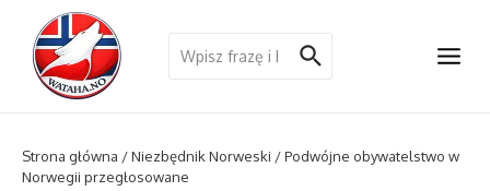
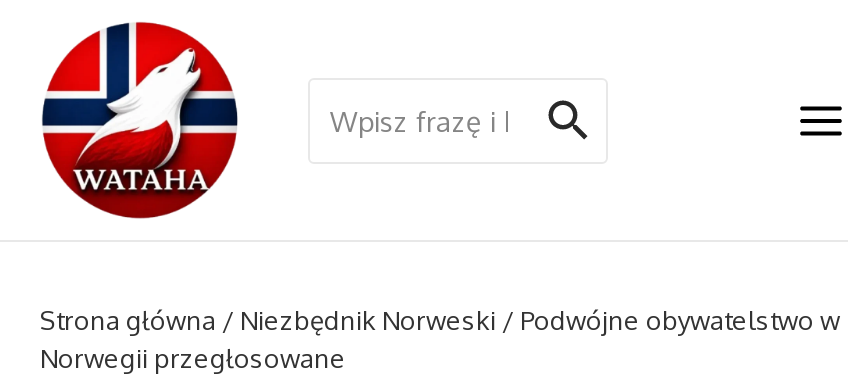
[24,23,129,100] [image] -> [40,42,240,218] [image]

